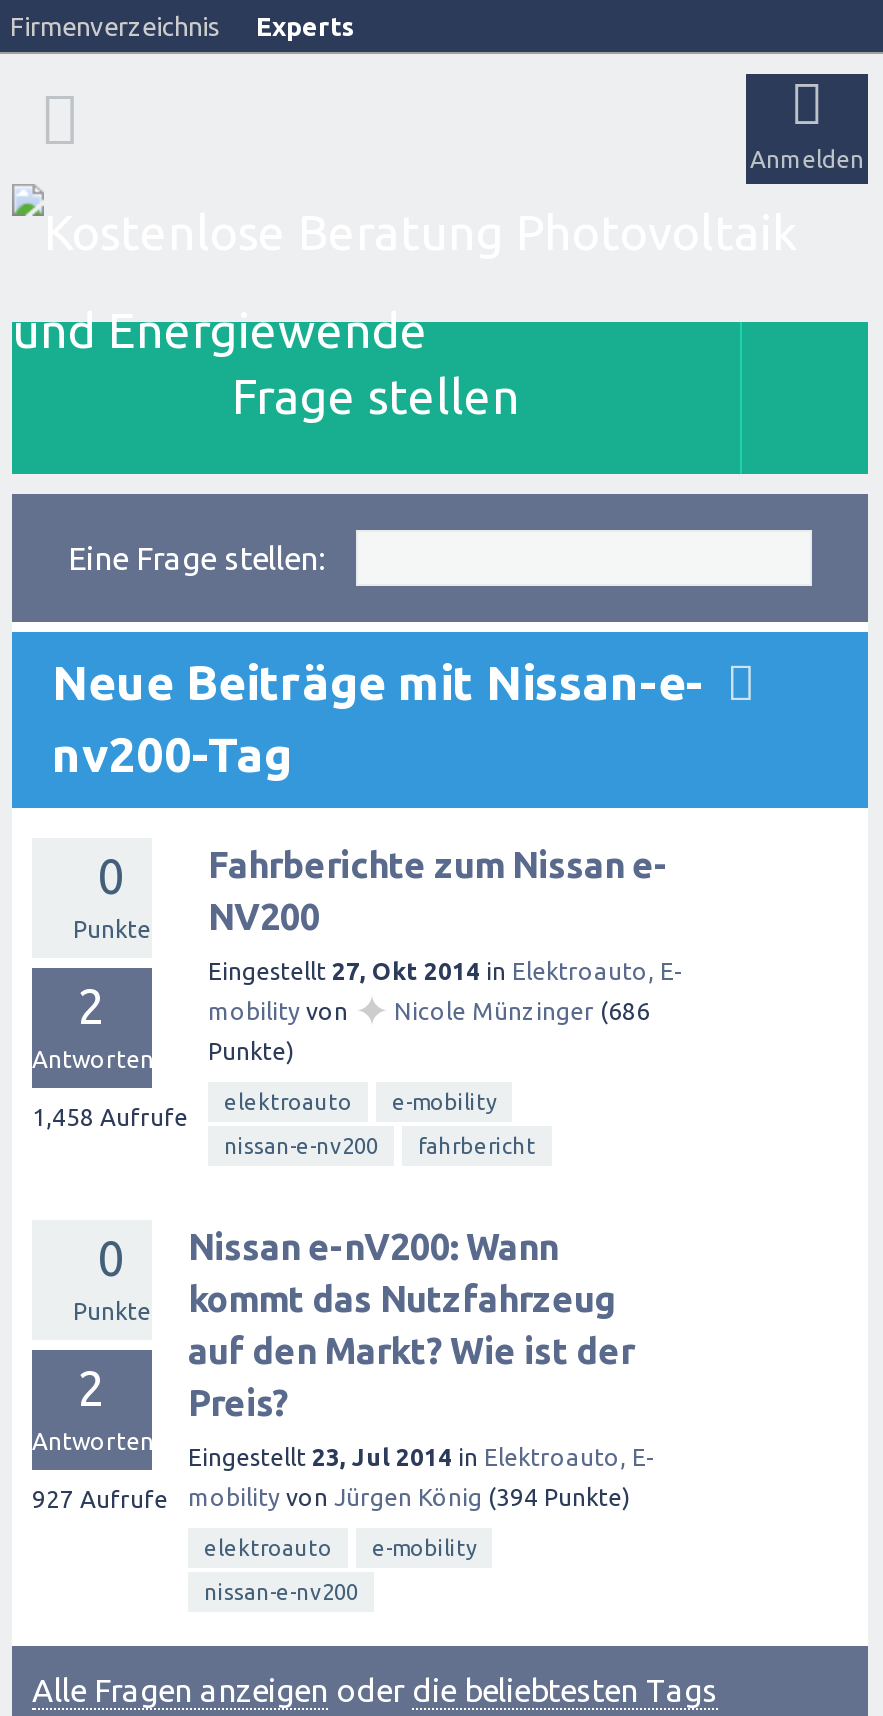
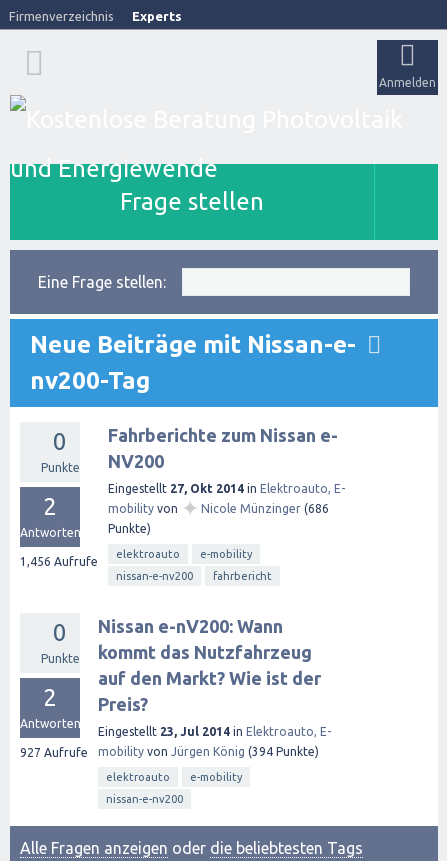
[32,1104,188,1130] 1,458 Aufrufe -> [20,555,98,568] 1,456 Aufrufe

